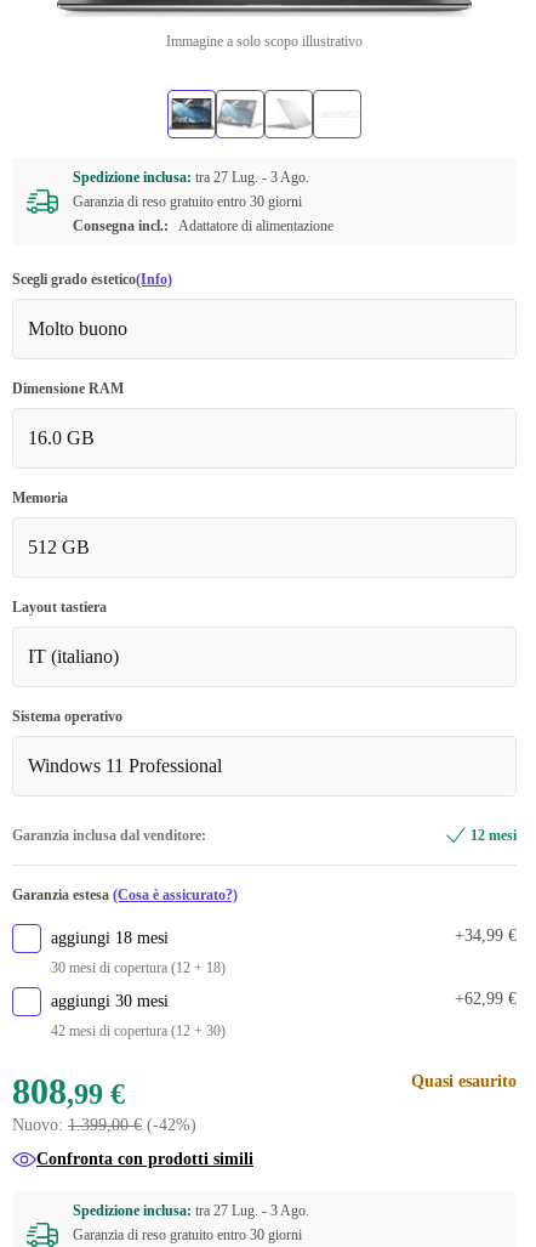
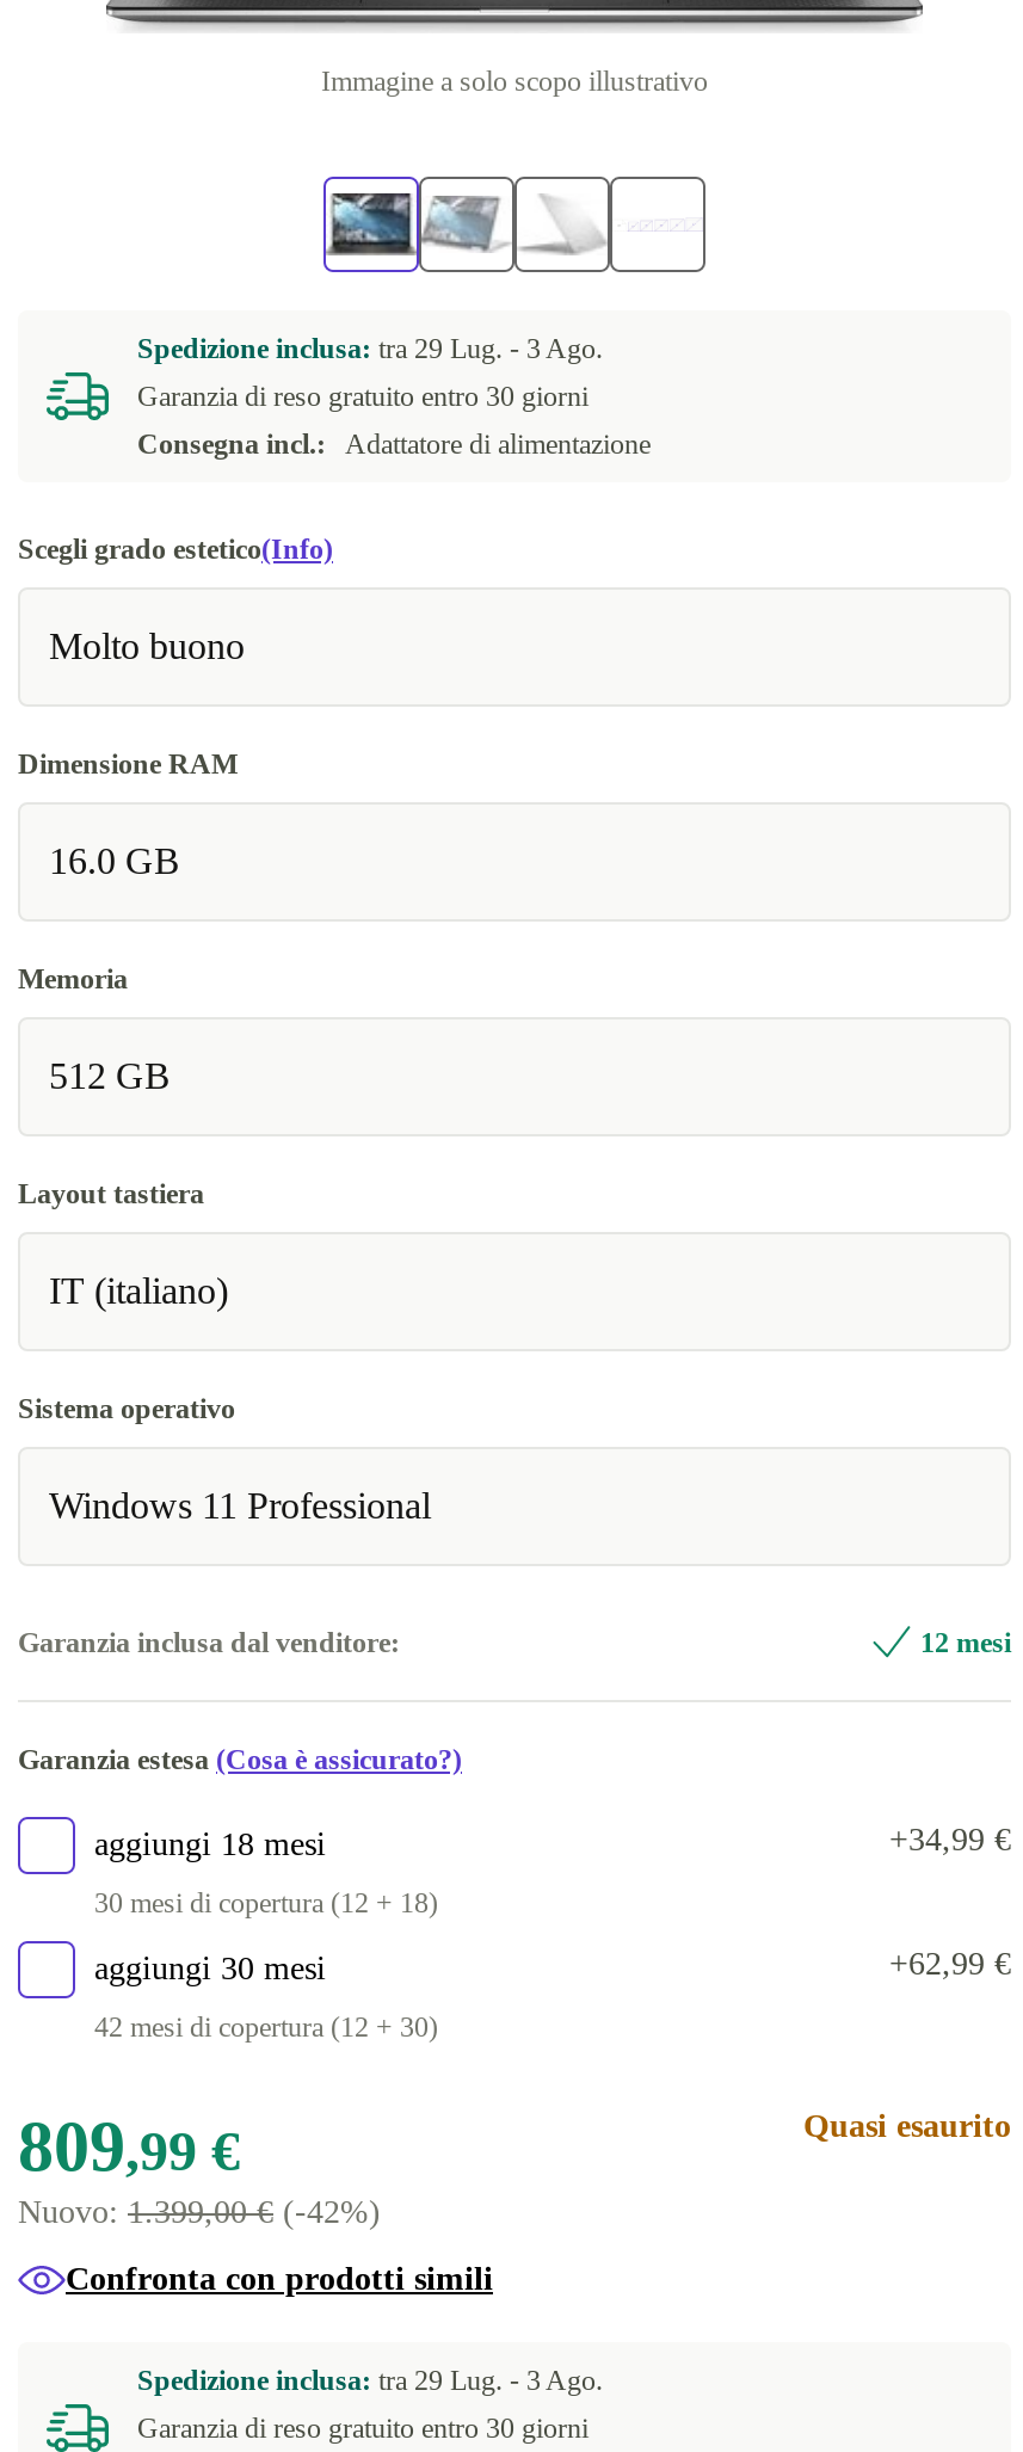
[73,169,309,186] Spedizione inclusa: tra 27 Lug. - 3 Ago. -> [137,332,603,365] Spedizione inclusa: tra 29 Lug. - 3 Ago.
[12,1071,125,1111] 808,99 € -> [18,2106,240,2185] 809,99 €
[73,1202,309,1219] Spedizione inclusa: tra 27 Lug. - 3 Ago. -> [137,2364,603,2397] Spedizione inclusa: tra 29 Lug. - 3 Ago.

